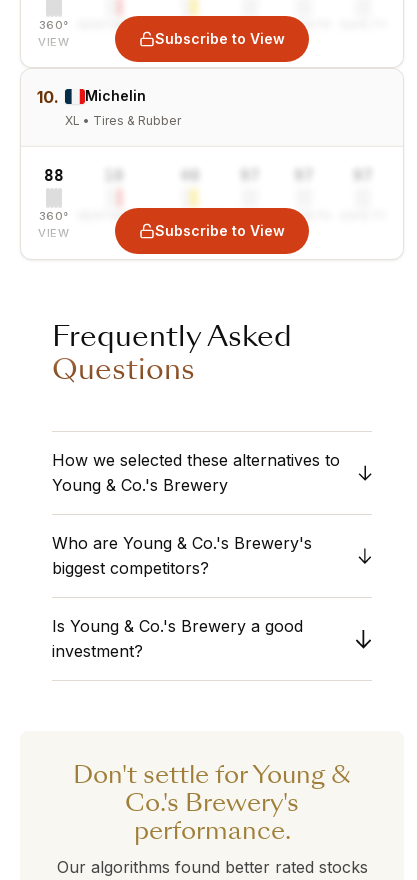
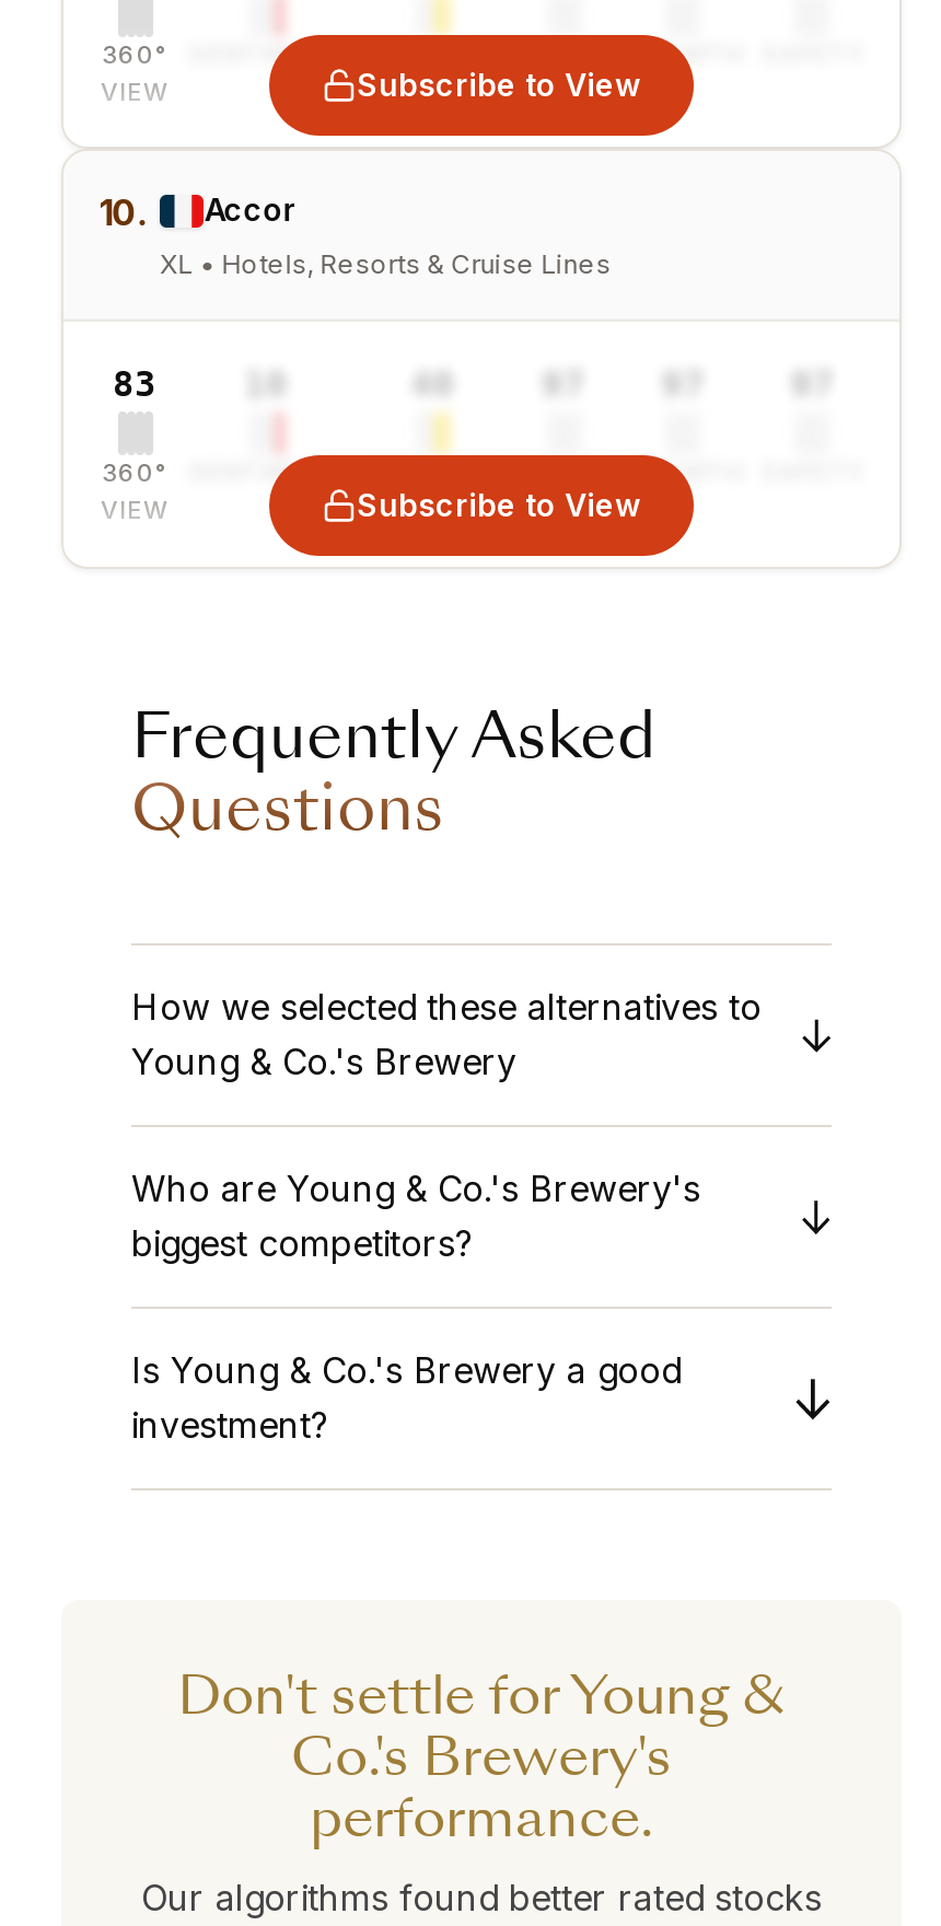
[85,87,146,104] Michelin -> [204,190,296,228] Accor
[65,113,181,128] XL • Tires & Rubber -> [160,247,611,280] XL • Hotels, Resorts & Cruise Lines
[43,166,63,185] 88 -> [113,364,156,405] 83

